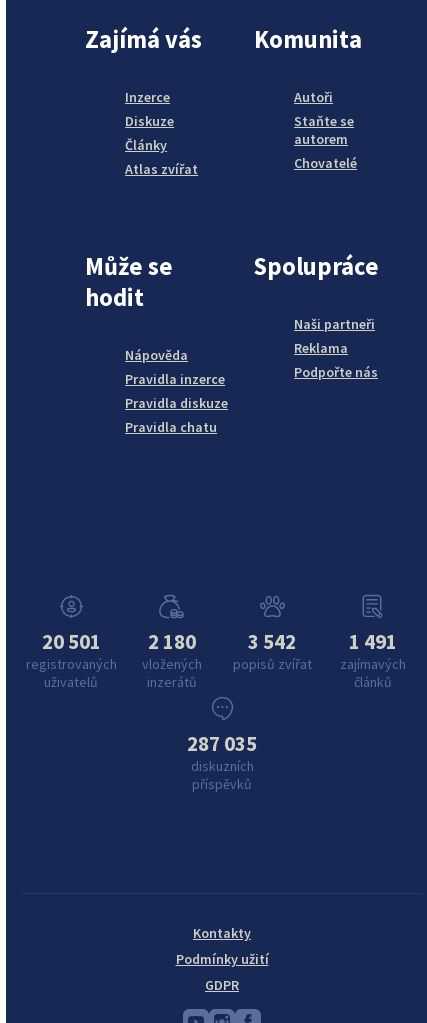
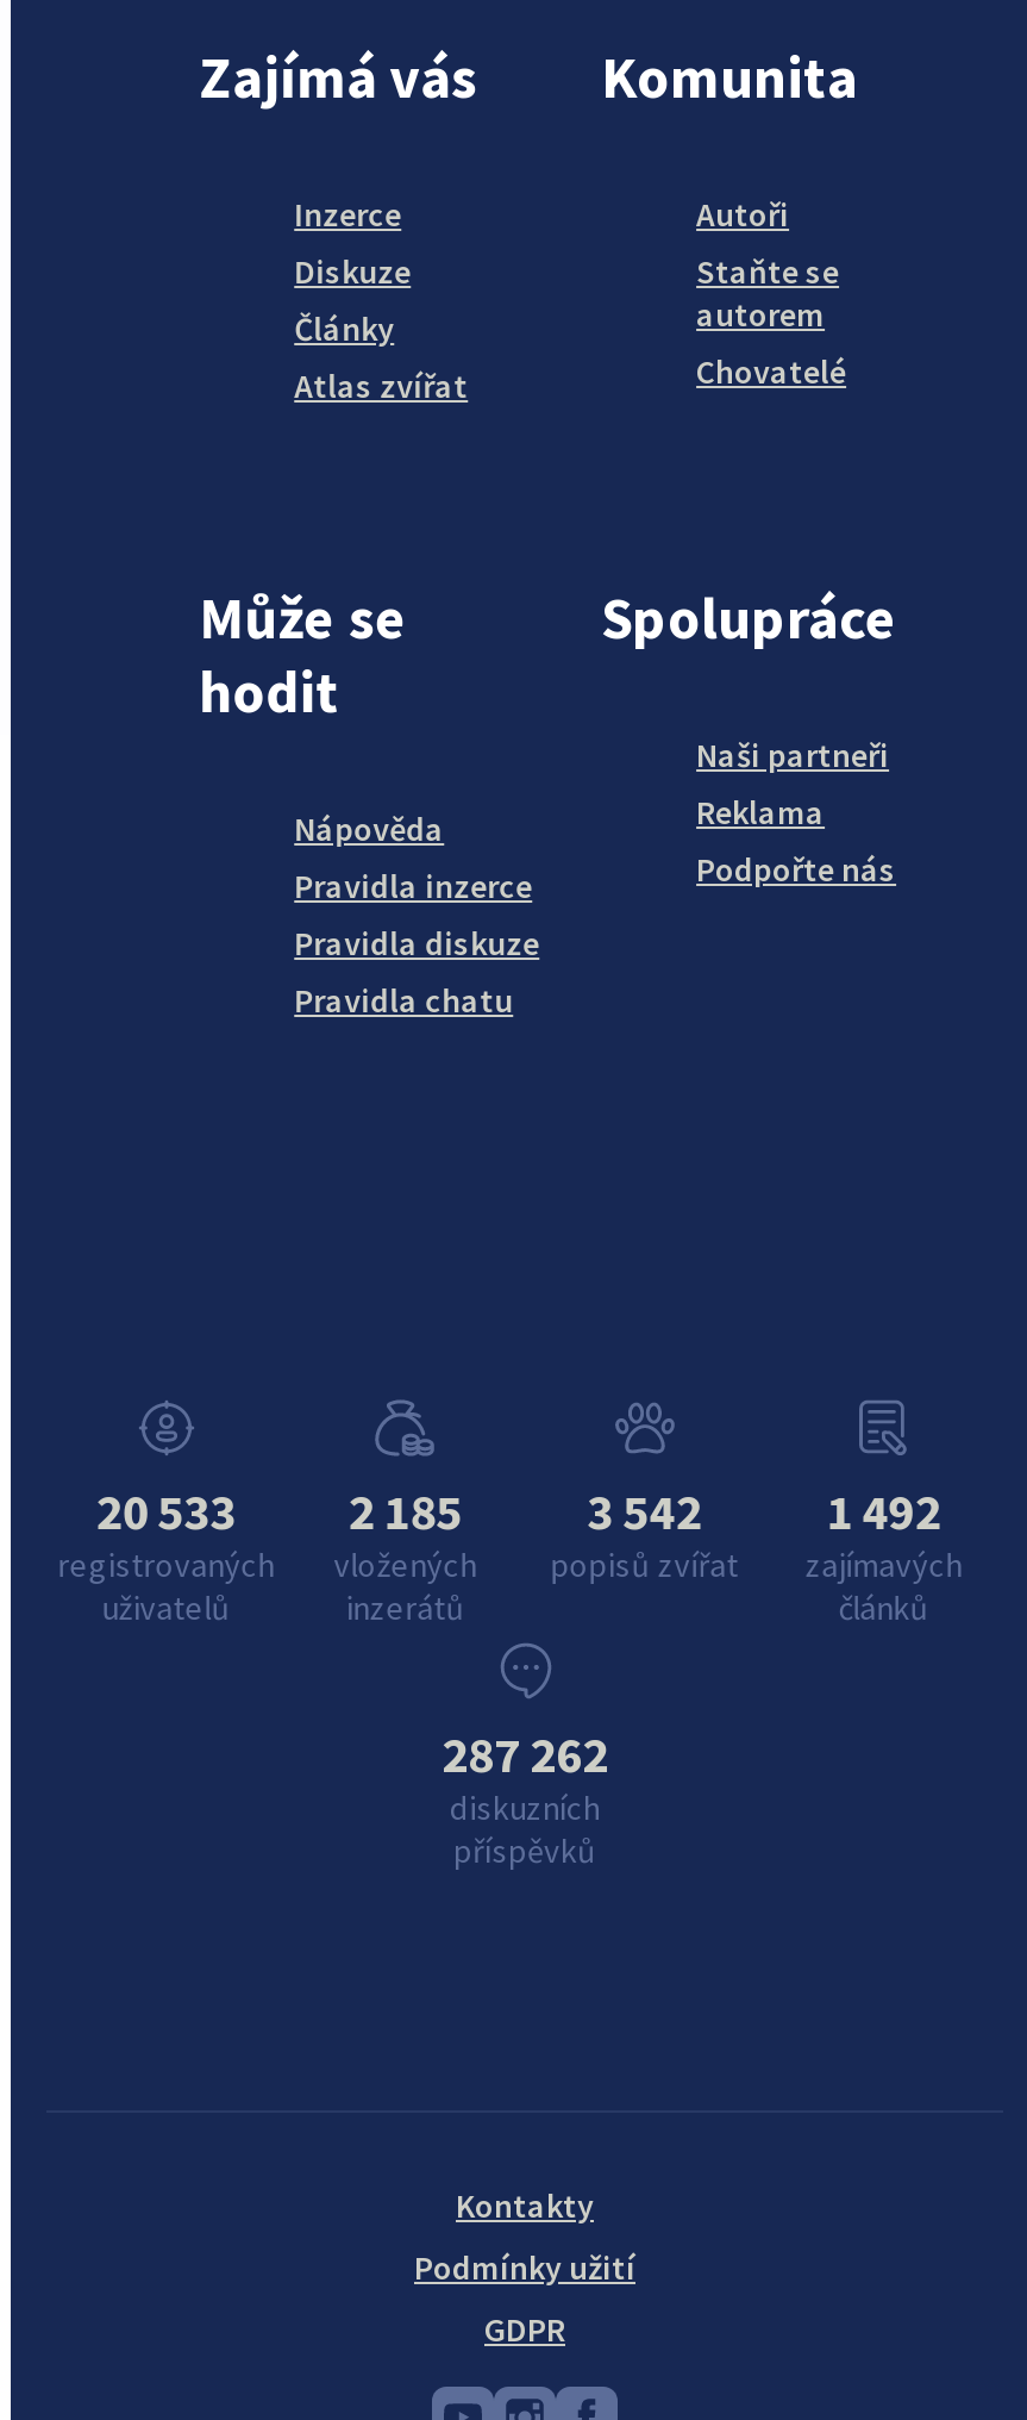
[42,628,101,655] 20 501 -> [96,1479,236,1543] 20 533
[148,628,196,655] 2 180 -> [348,1479,462,1543] 2 185
[349,628,397,655] 1 491 -> [827,1479,941,1543] 1 492
[187,730,257,757] 287 035 -> [442,1722,608,1786] 287 262

